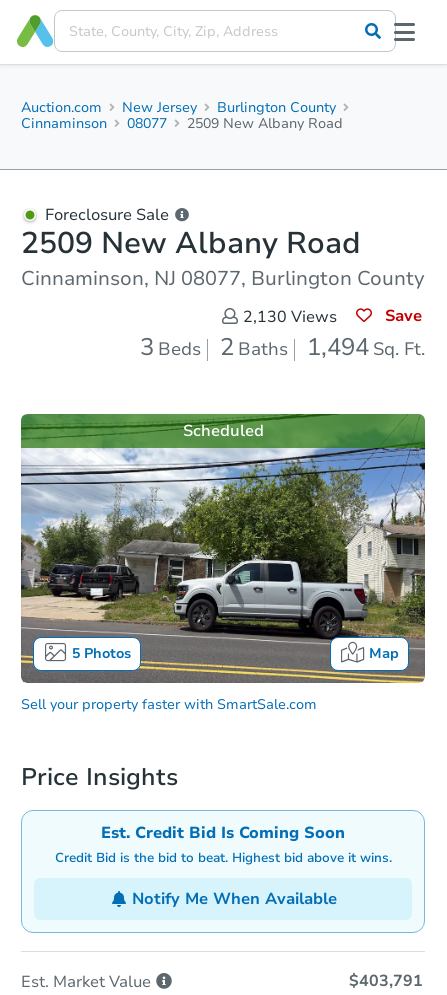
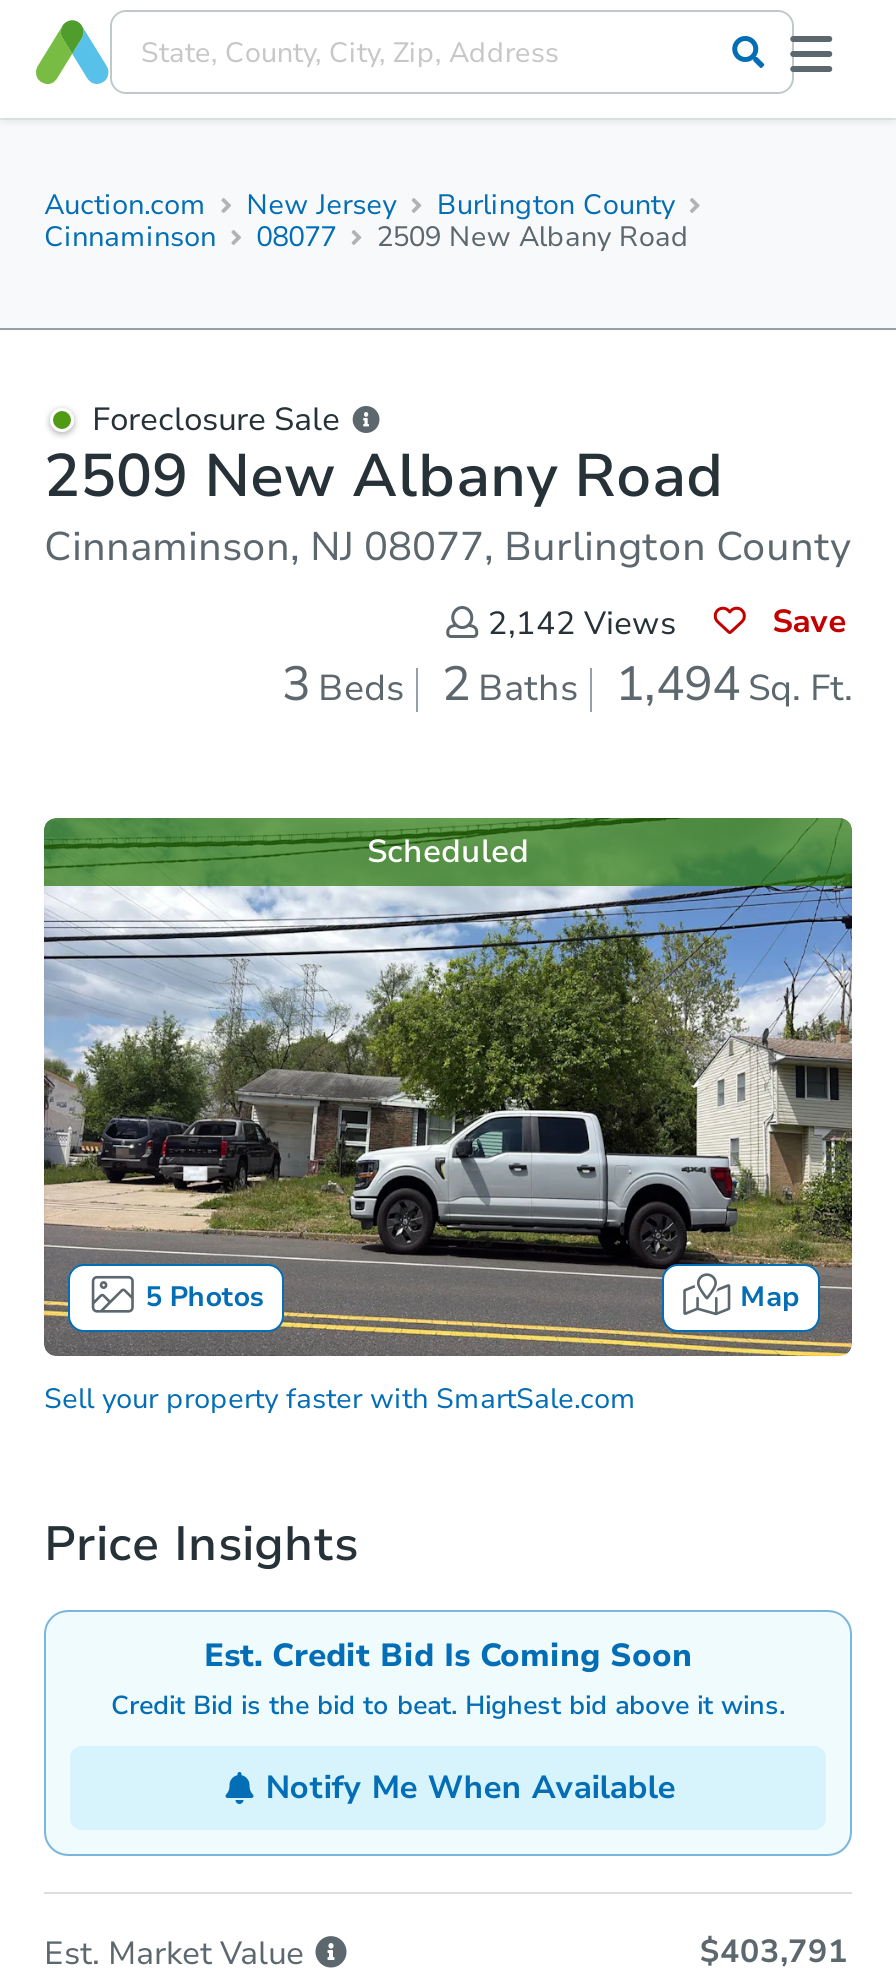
[243,305,337,327] 2,130 Views -> [488,601,676,645] 2,142 Views

